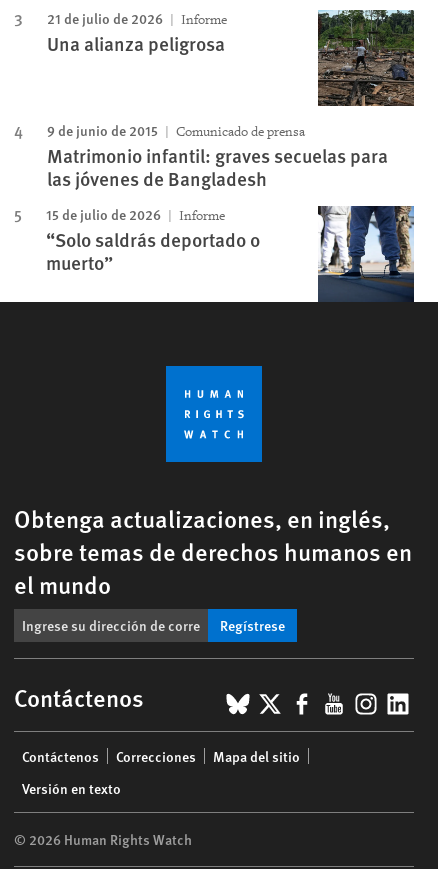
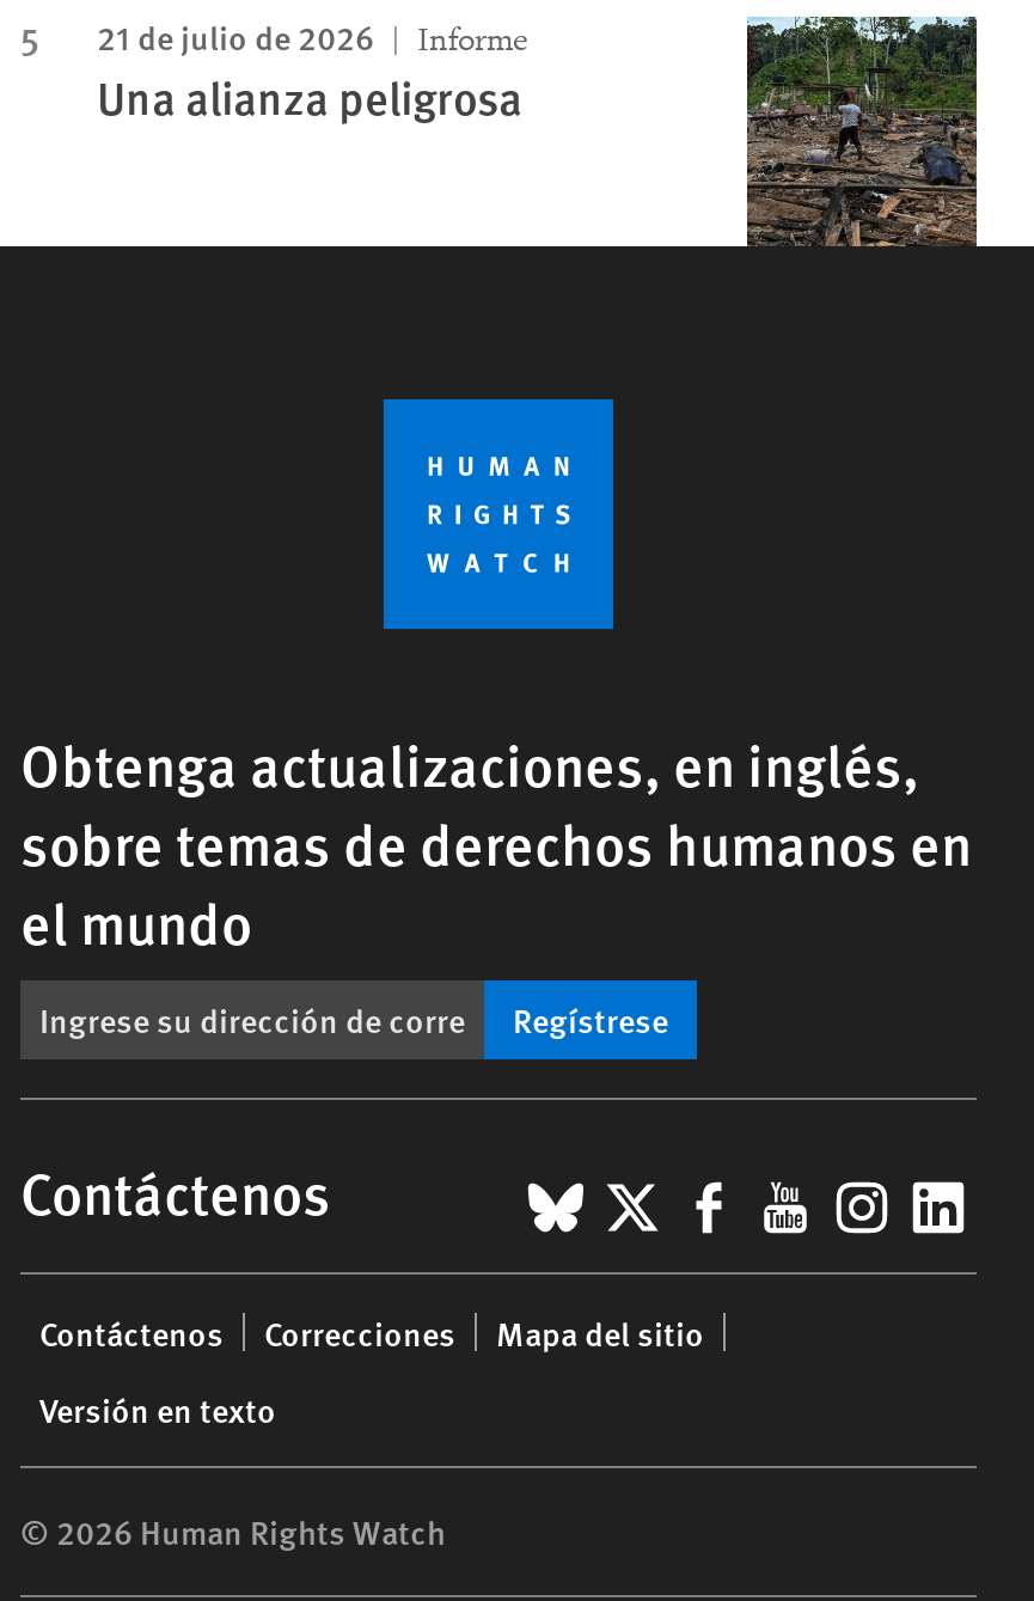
[46,120,415,301] [image] | 9 de junio de 2015 | Comunicado de prensa | Matrimonio infantil: graves secuelas para | las jóvenes de Bangladesh | 15 de julio de 2026 | Informe | “Solo saldrás deportado o | muerto” -> none

